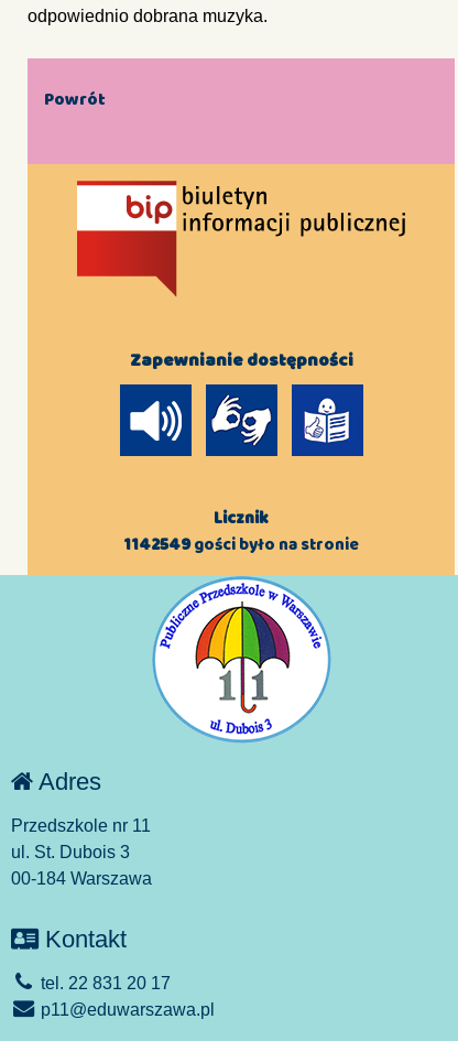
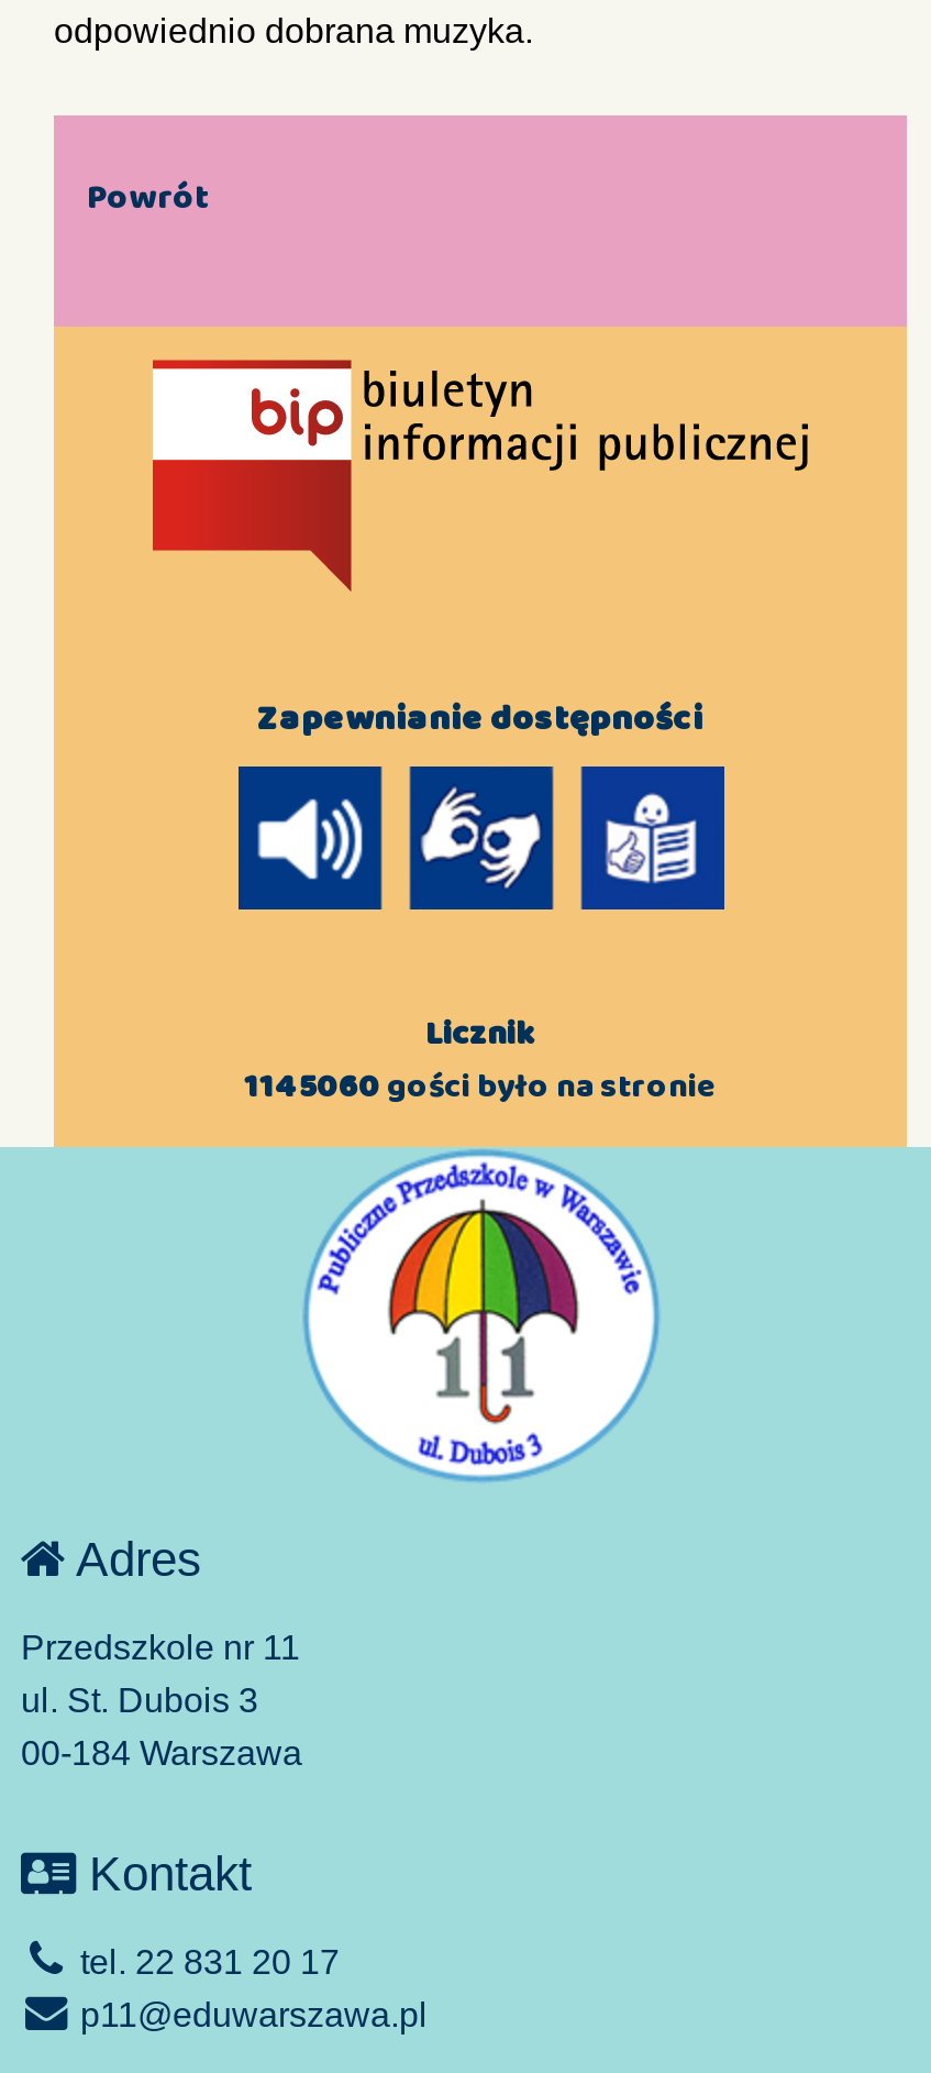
[123,532,359,557] 1142549 gości było na stronie -> [244,1061,717,1111] 1145060 gości było na stronie

